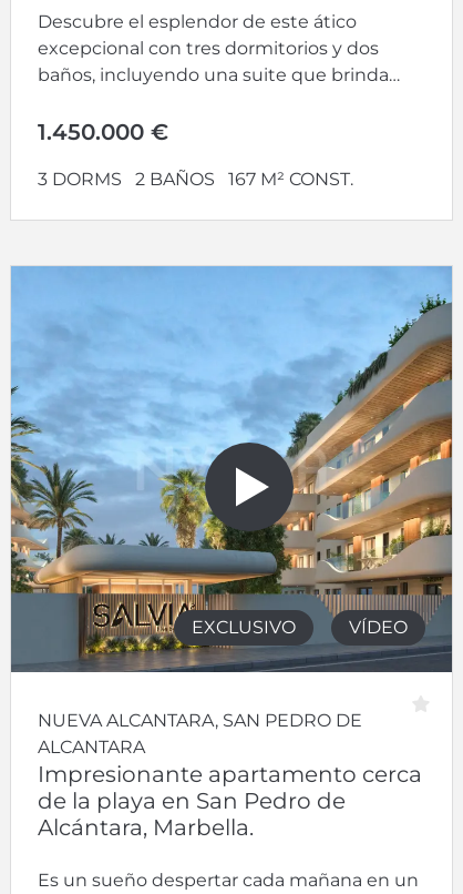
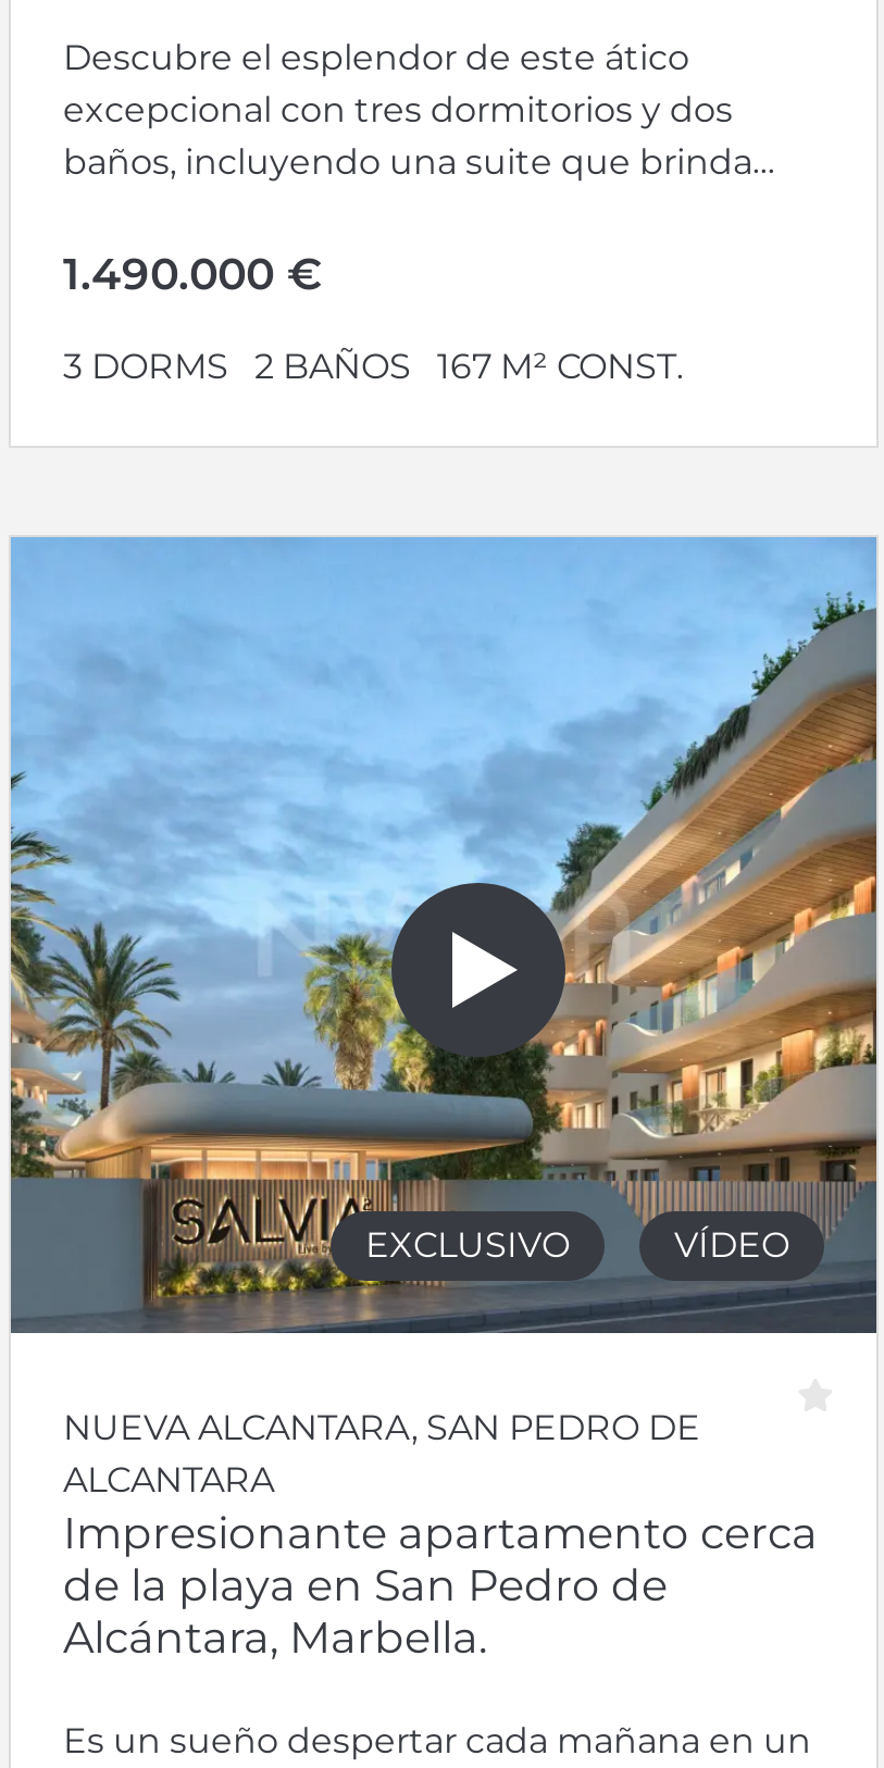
[38,118,168,145] 1.450.000 € -> [63,247,322,299] 1.490.000 €

